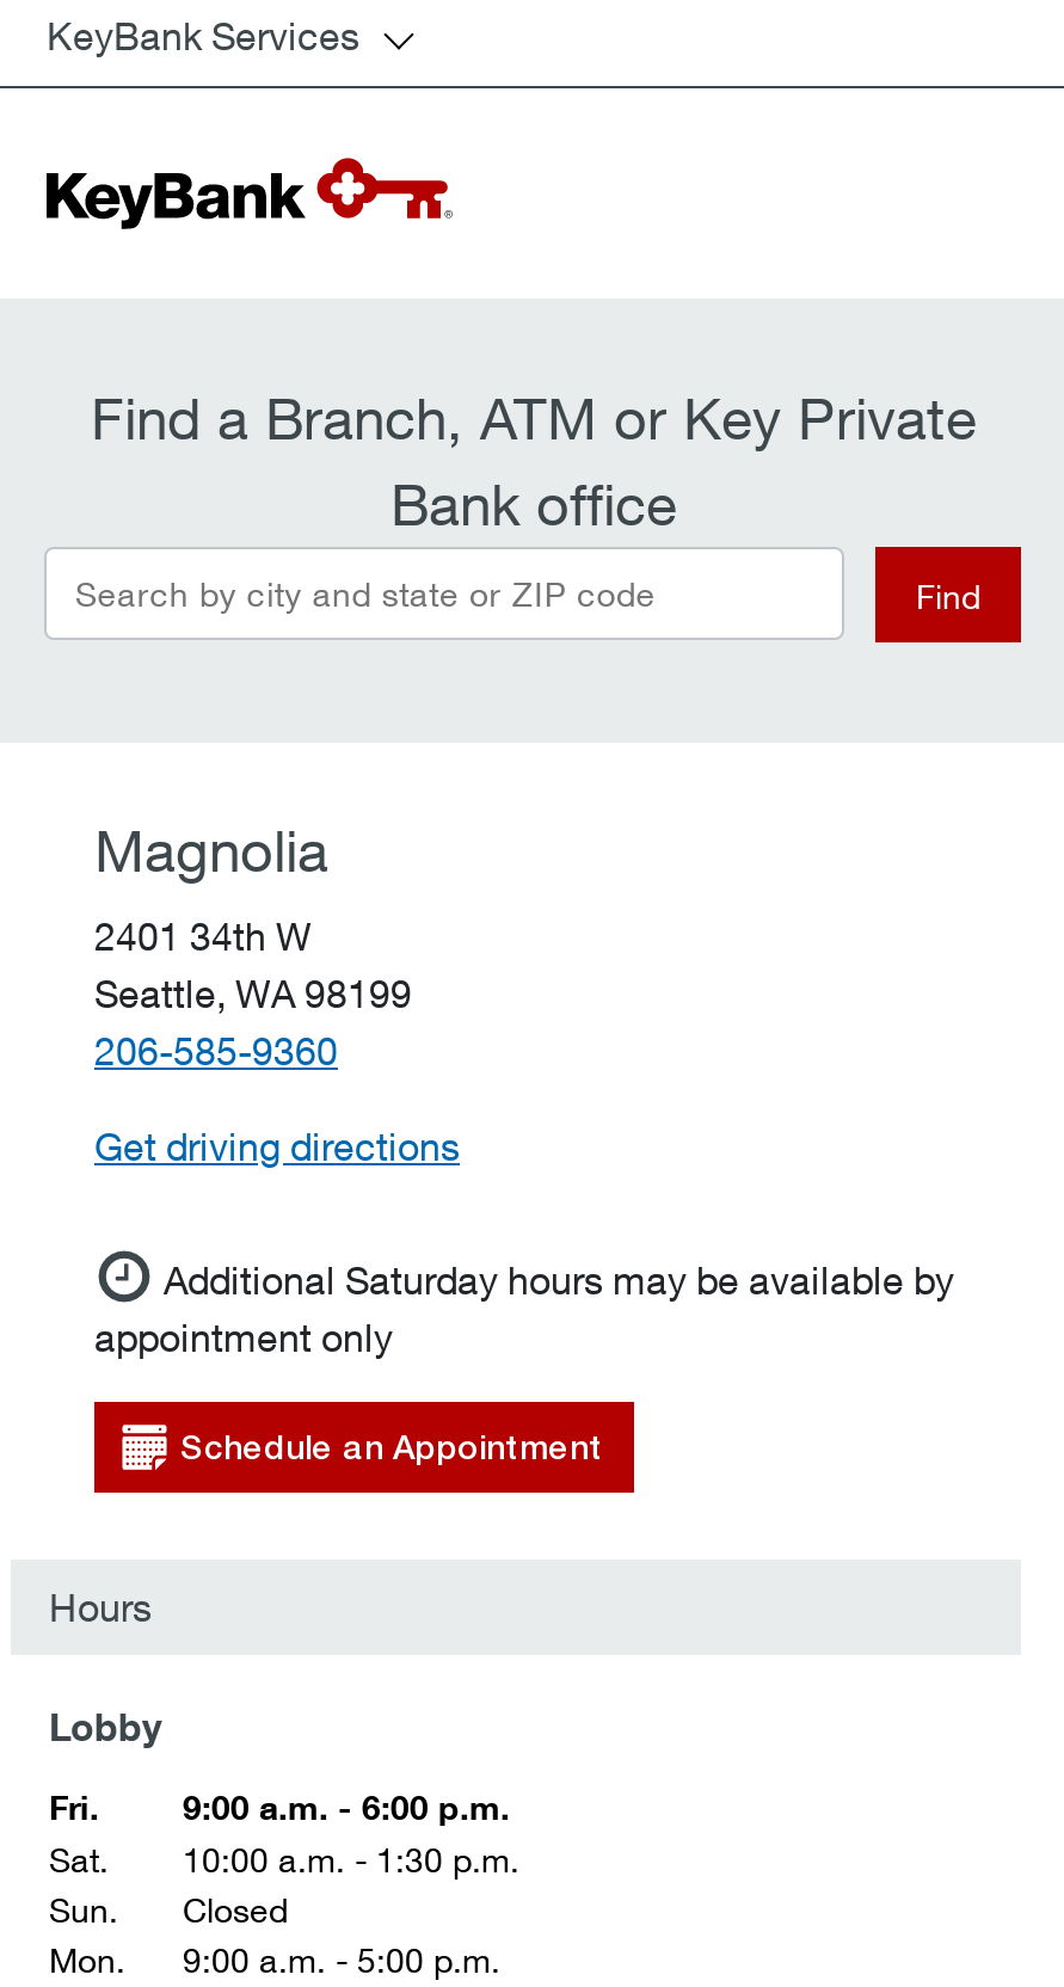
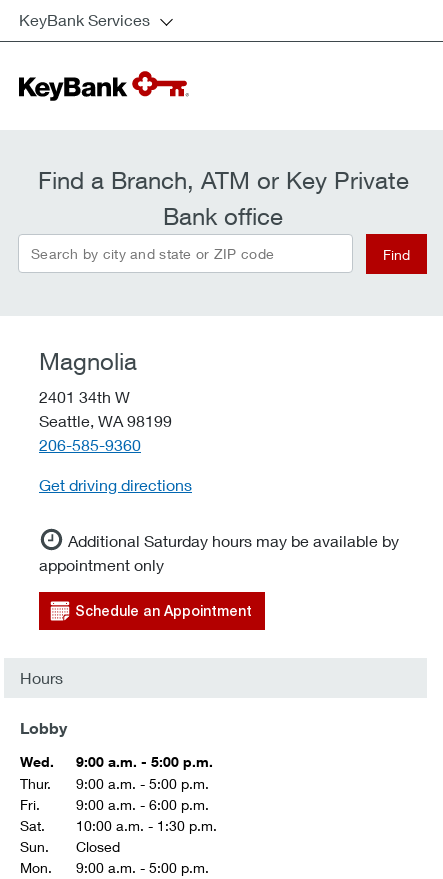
none -> [20,753,213,792] Wed. | 9:00 a.m. - 5:00 p.m. | Thur. | 9:00 a.m. - 5:00 p.m.

